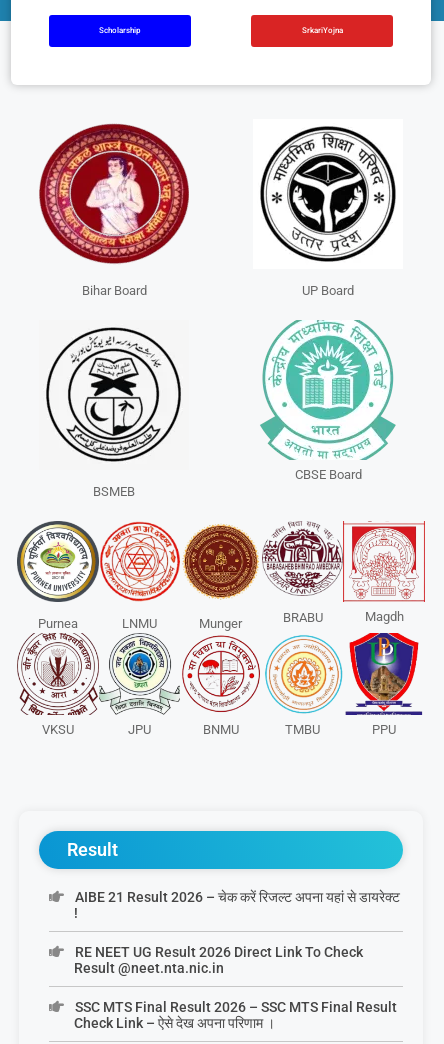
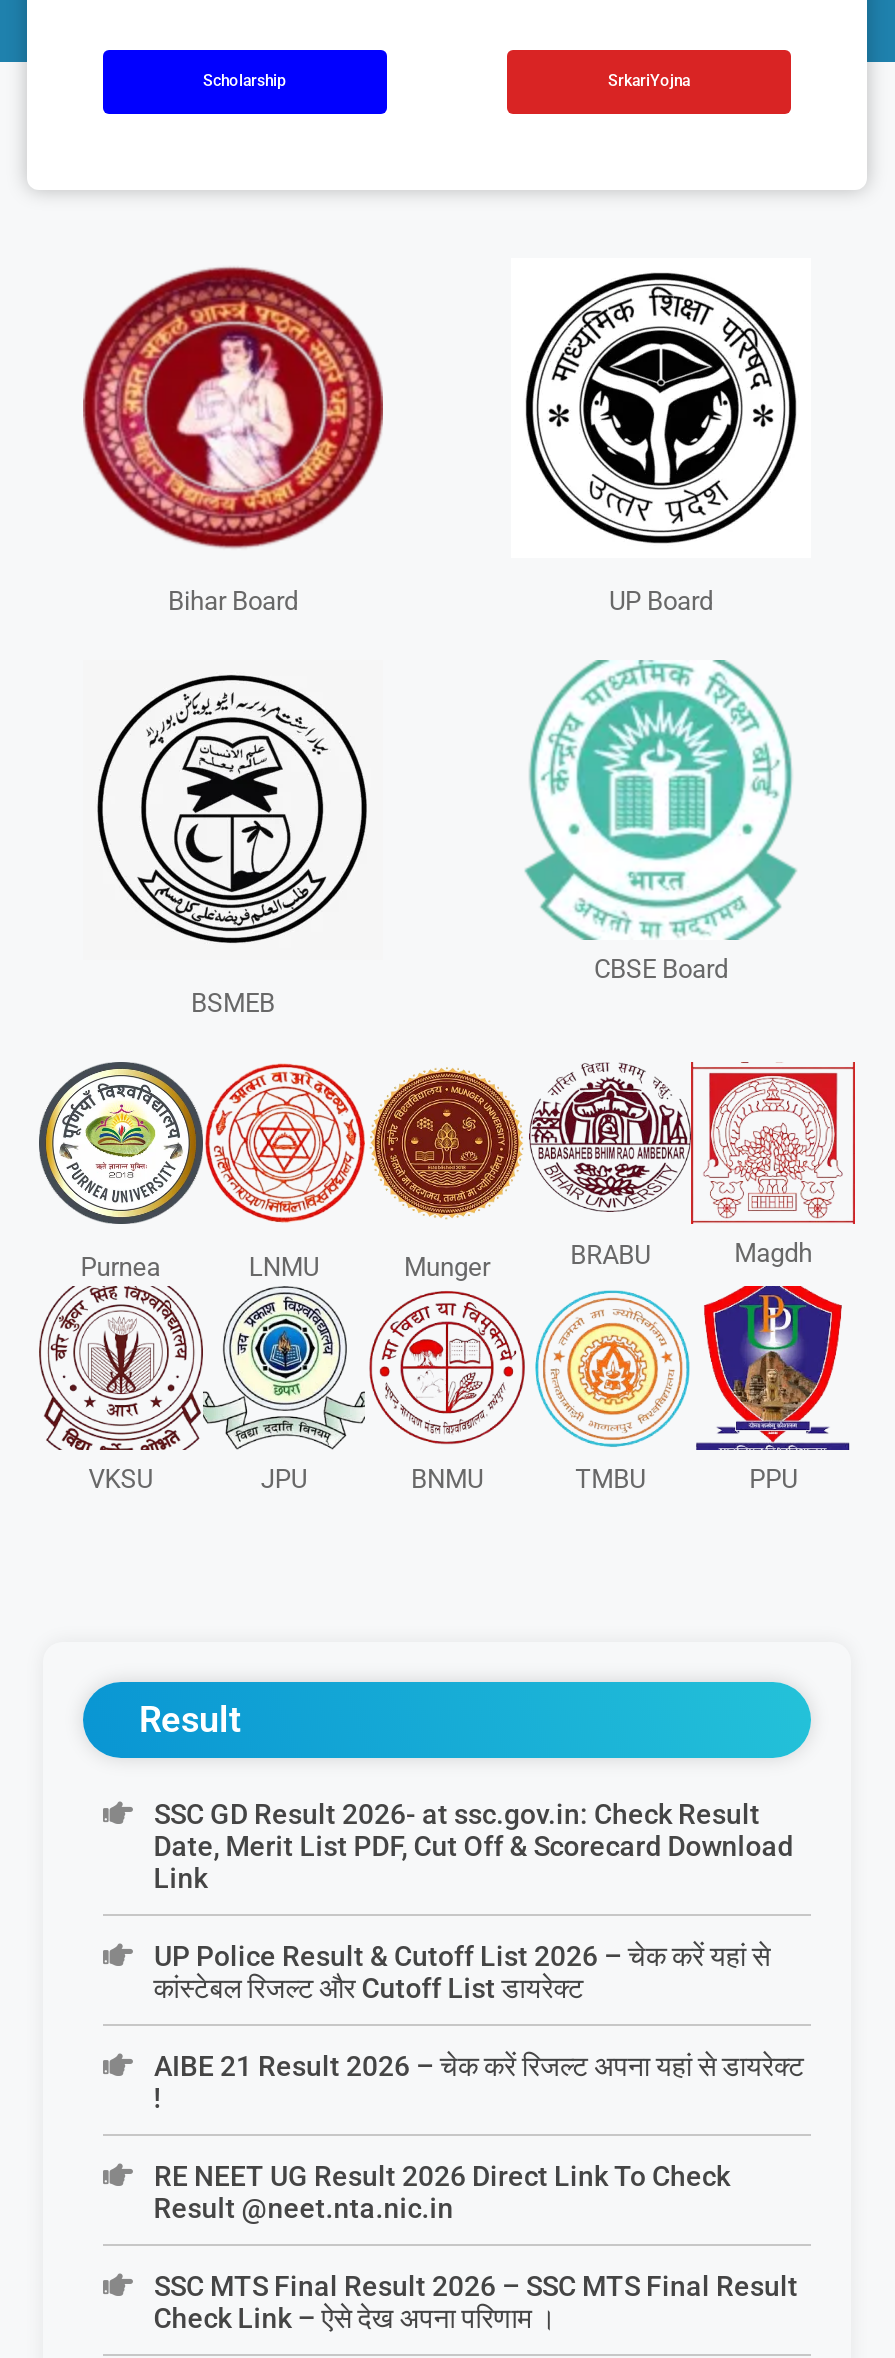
none -> [153,1798,793,2004] SSC GD Result 2026- at ssc.gov.in: Check Result | Date, Merit List PDF, Cut Off & Scorecard Download | Link | UP Police Result & Cutoff List 2026 – चेक करें यहां से | कांस्टेबल रिजल्ट और Cutoff List डायरेक्ट

